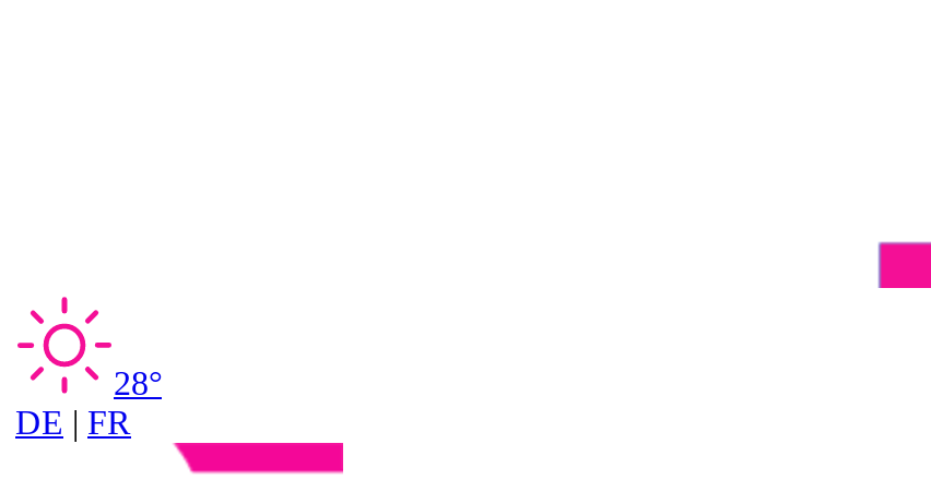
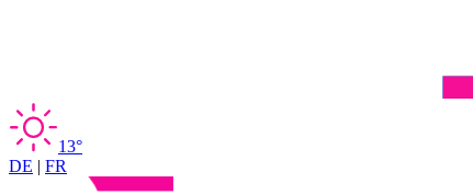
[114,364,162,401] 28° -> [58,137,82,156] 13°

